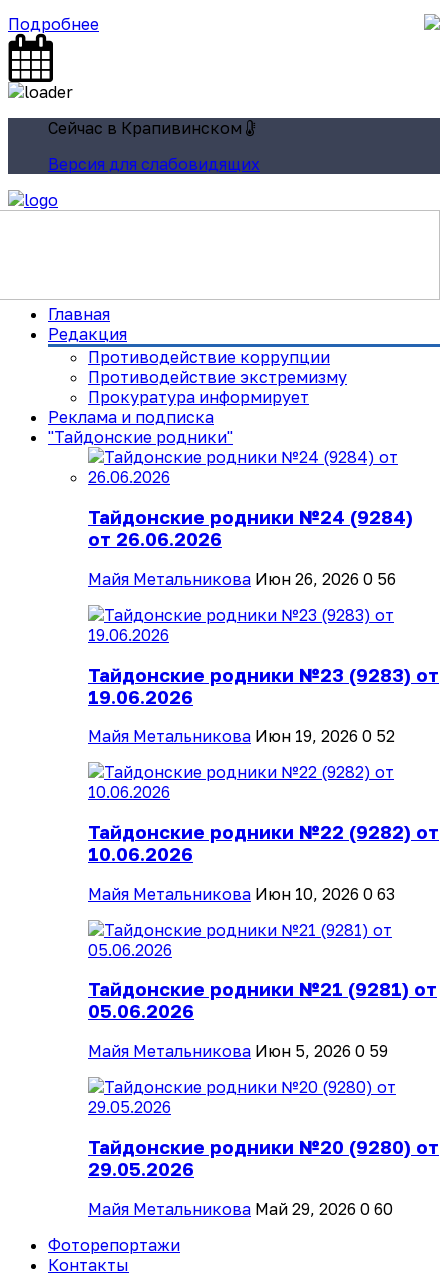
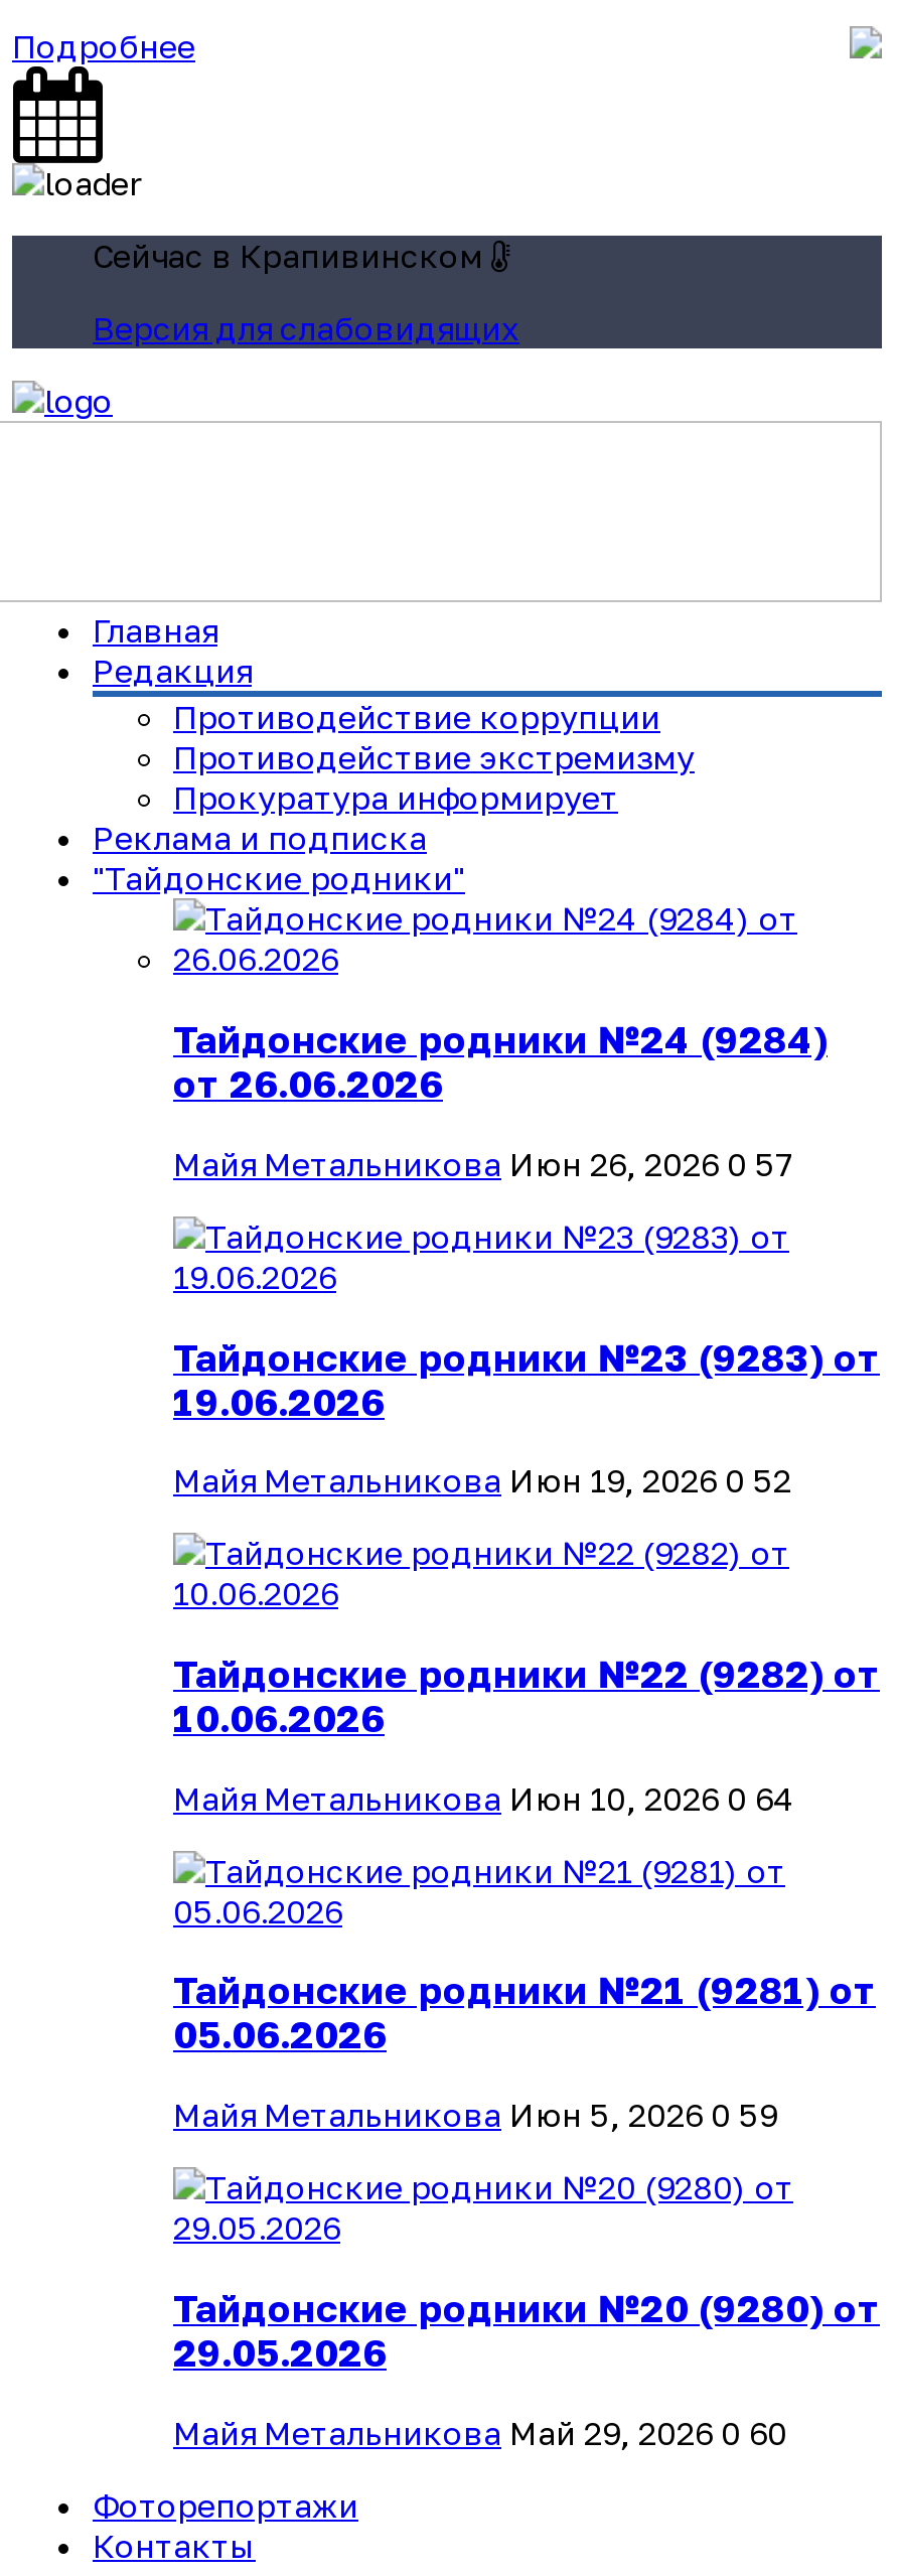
[88,569,396,589] Майя Метальникова Июн 26, 2026 0 56 -> [173,1144,795,1184] Майя Метальникова Июн 26, 2026 0 57
[88,884,395,904] Майя Метальникова Июн 10, 2026 0 63 -> [173,1778,795,1818] Майя Метальникова Июн 10, 2026 0 64

